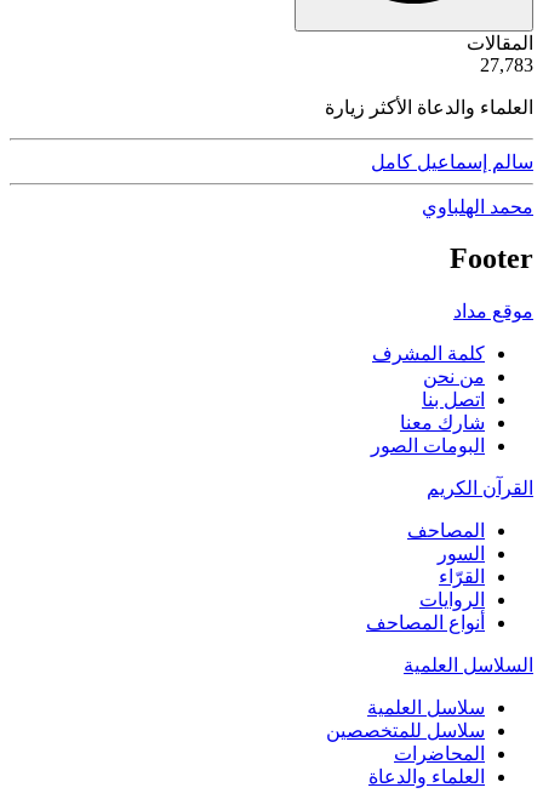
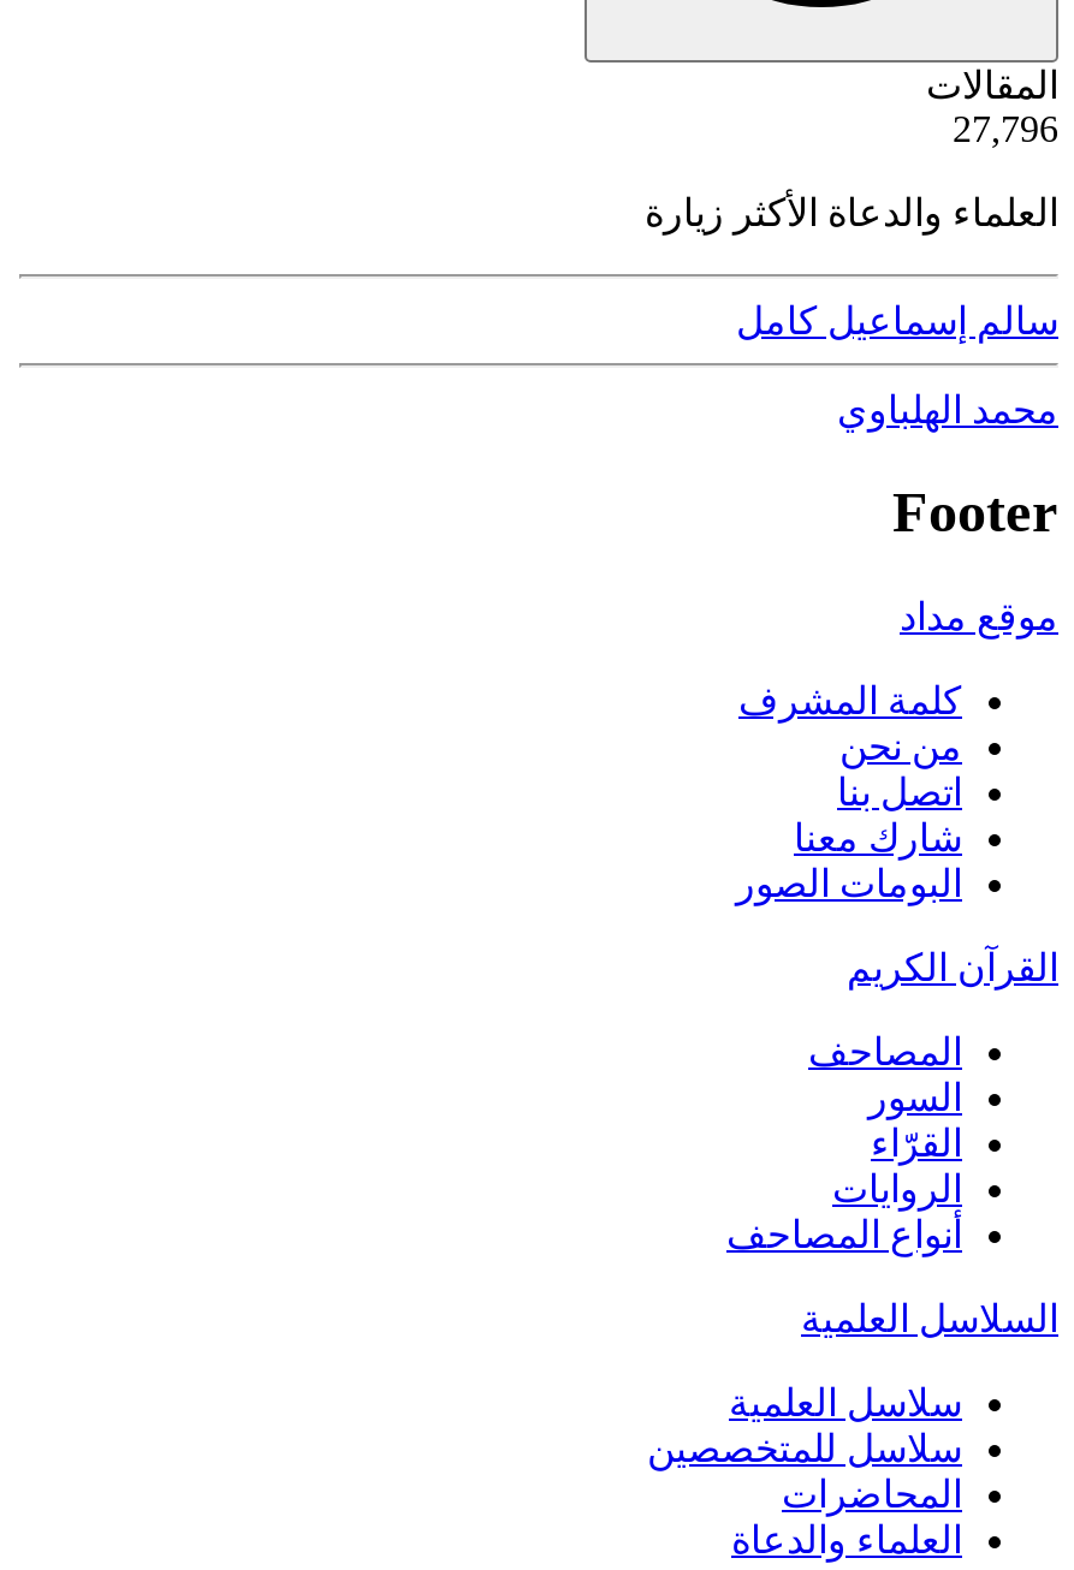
[480,54,533,75] 27,783 -> [953,108,1058,149] 27,796

